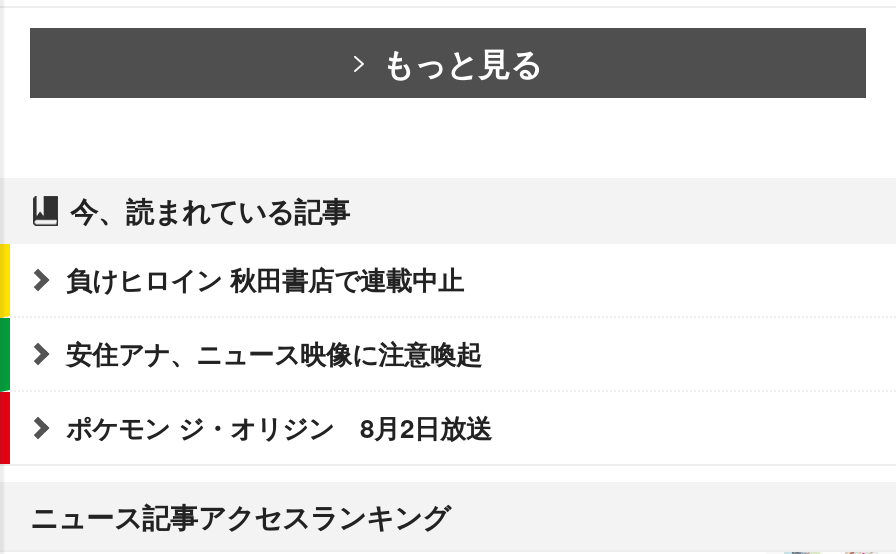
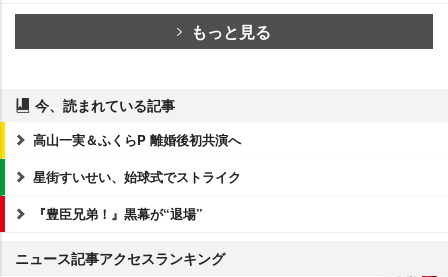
[66,259,464,297] 負けヒロイン 秋田書店で連載中止 -> [33,130,241,149] 高山一実＆ふくらP 離婚後初共演へ
[66,333,482,371] 安住アナ、ニュース映像に注意喚起 -> [33,167,241,186] 星街すいせい、始球式でストライク
[66,407,492,445] ポケモン ジ・オリジン 8月2日放送 -> [33,204,203,223] 『豊臣兄弟！』黒幕が“退場”

